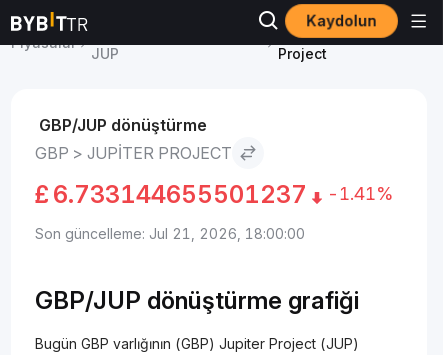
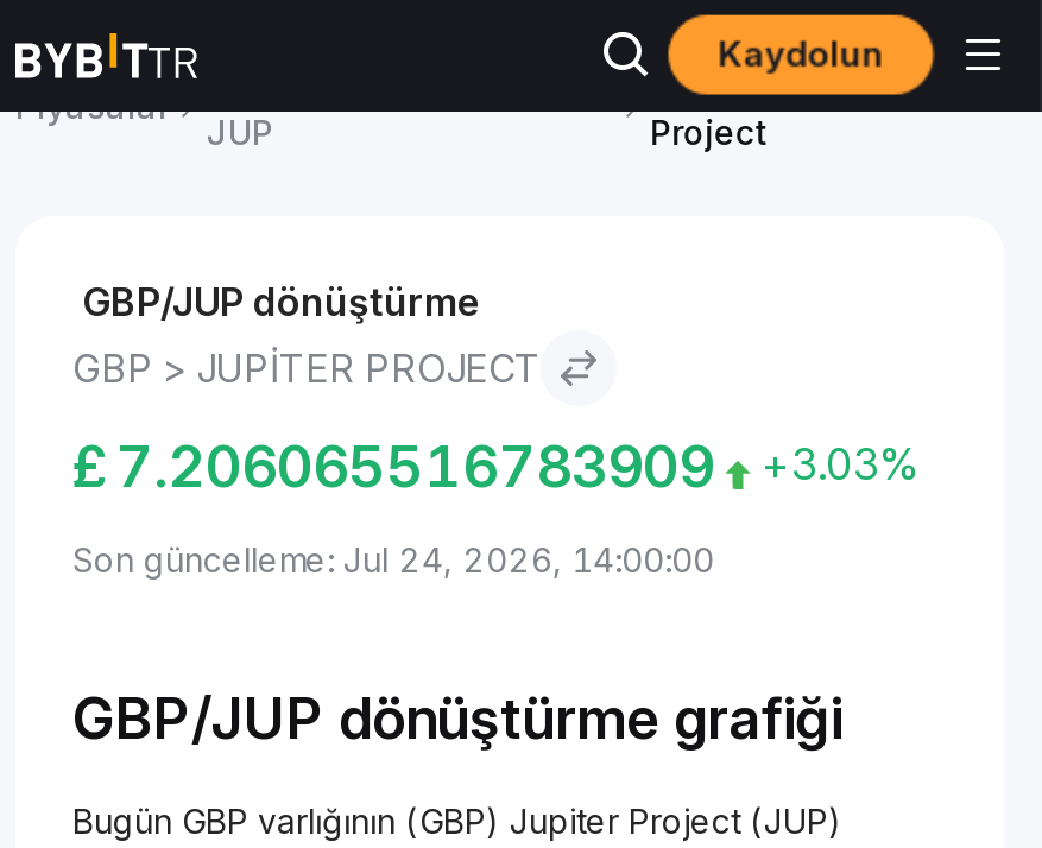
[35,180,307,209] £ 6.733144655501237 -> [72,432,714,501] £ 7.206065516783909
[327,183,393,204] -1.41% -> [762,439,918,489] +3.03%
[35,225,305,242] Son güncelleme: Jul 21, 2026, 18:00:00 -> [72,539,714,580] Son güncelleme: Jul 24, 2026, 14:00:00

